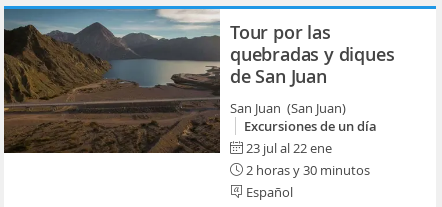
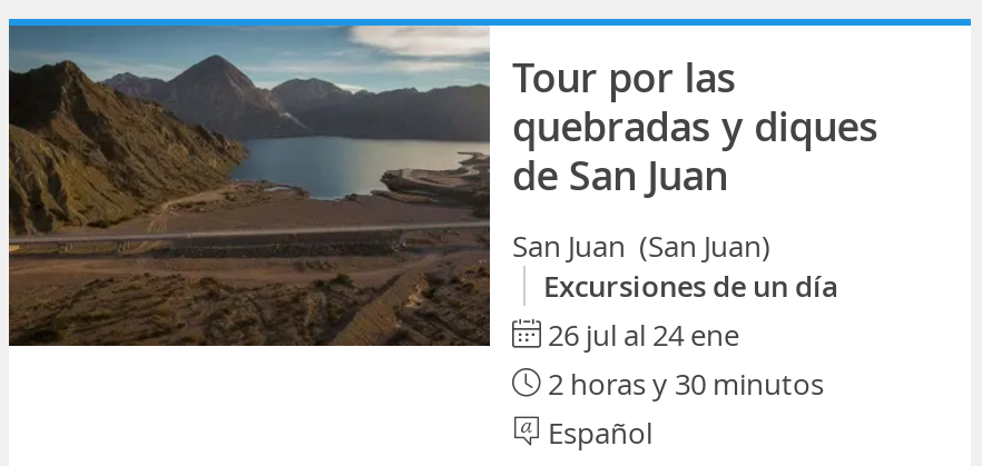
[246,139,332,157] 23 jul al 22 ene -> [548,315,739,355] 26 jul al 24 ene

